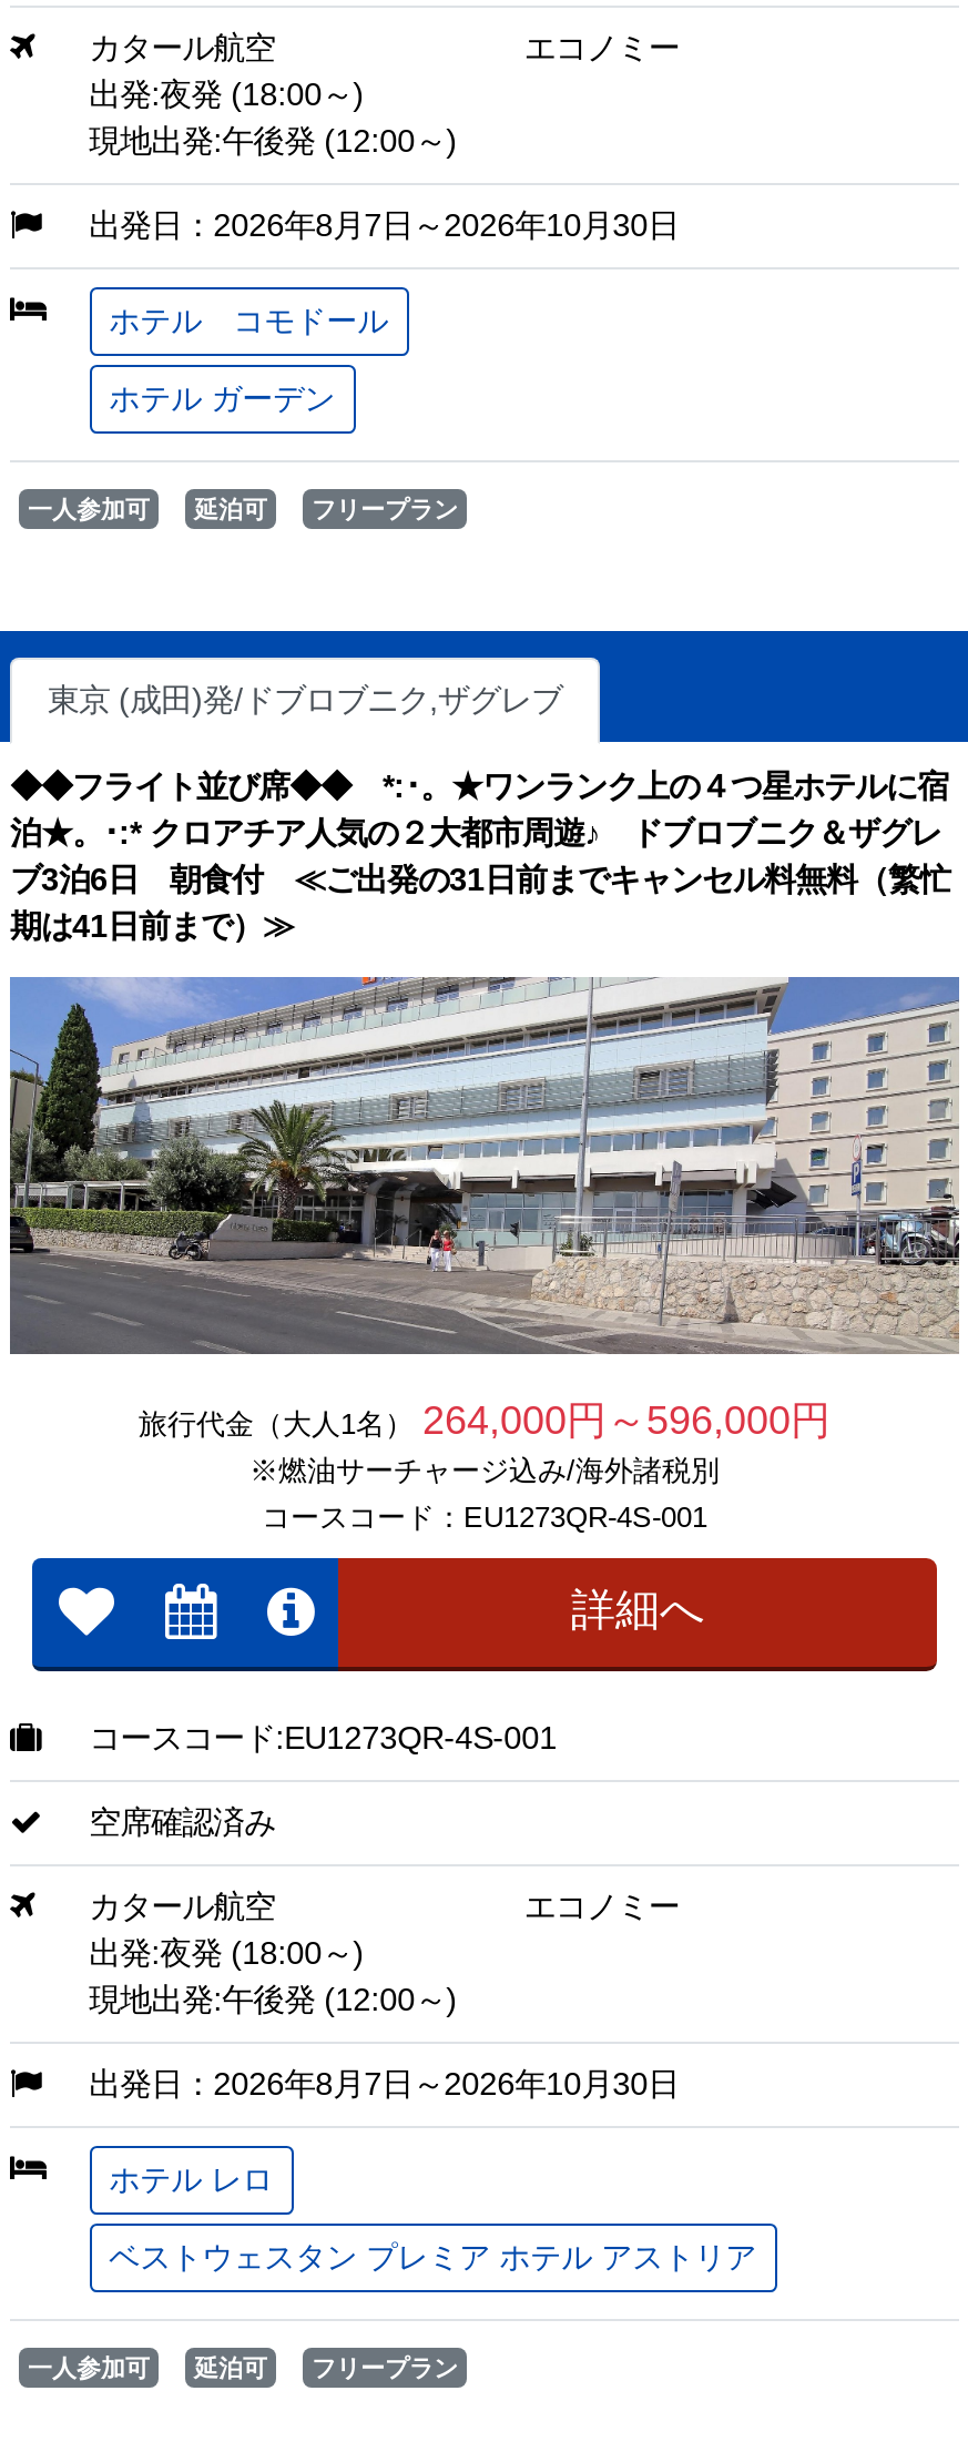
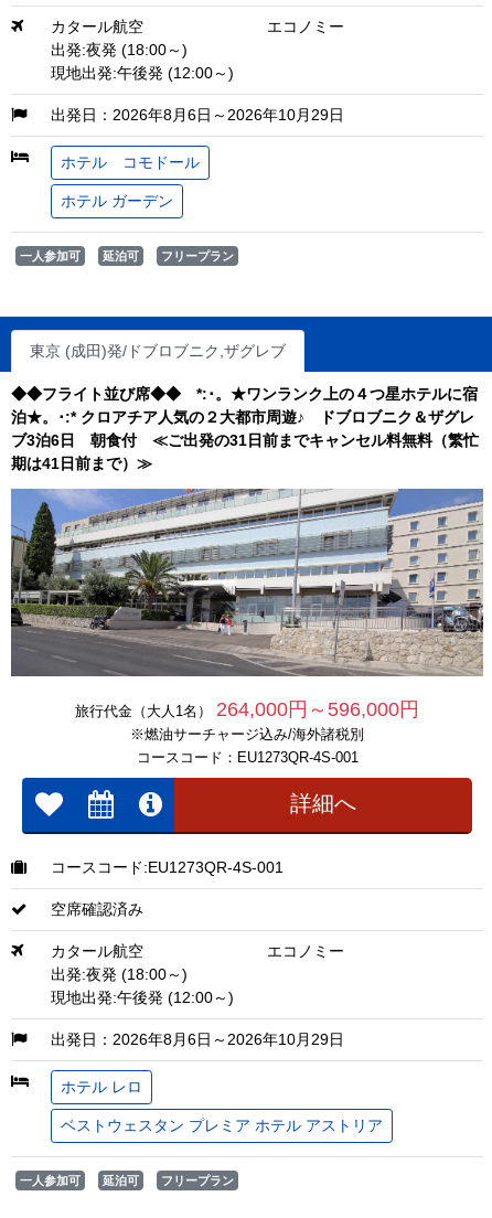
[89,207,679,242] 出発日：2026年8月7日～2026年10月30日 -> [50,106,344,123] 出発日：2026年8月6日～2026年10月29日
[89,2065,679,2101] 出発日：2026年8月7日～2026年10月30日 -> [50,1030,344,1048] 出発日：2026年8月6日～2026年10月29日

